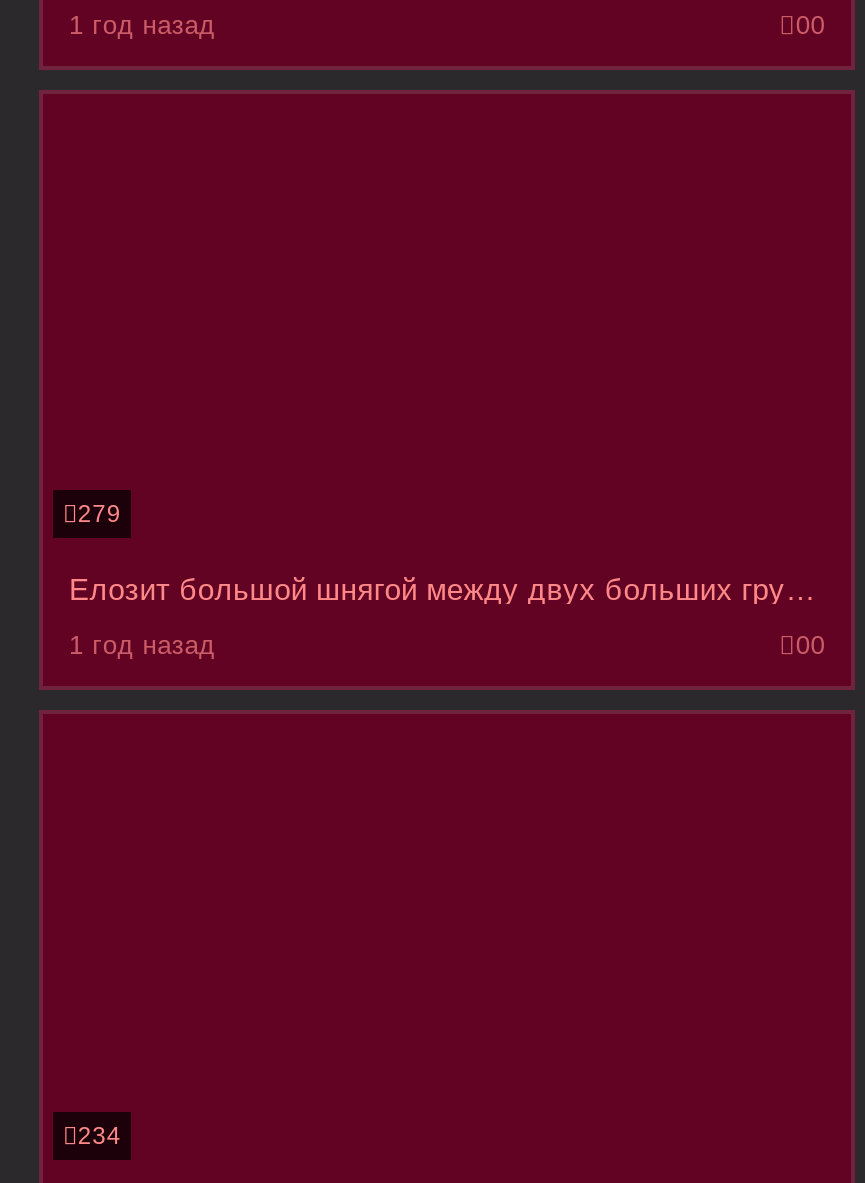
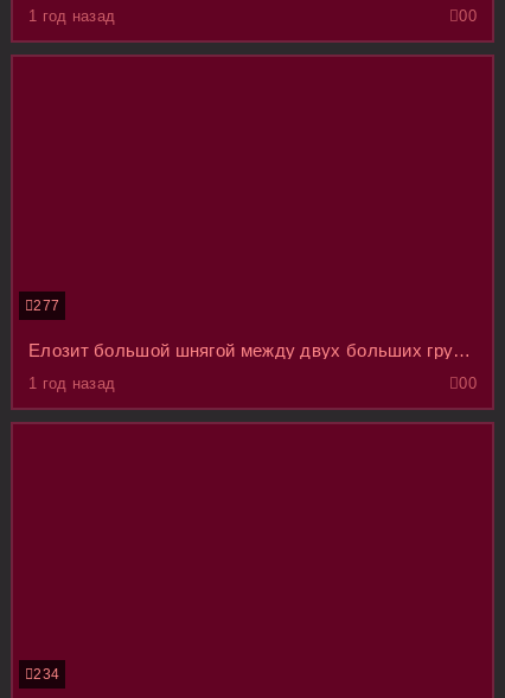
[78,501,121,529] 279 -> [34,298,60,315] 277

